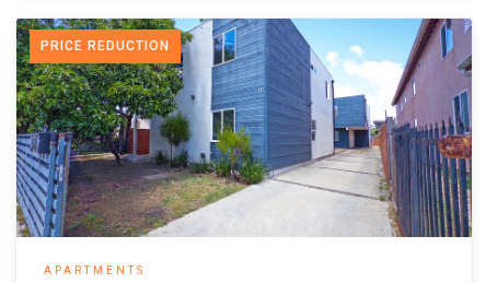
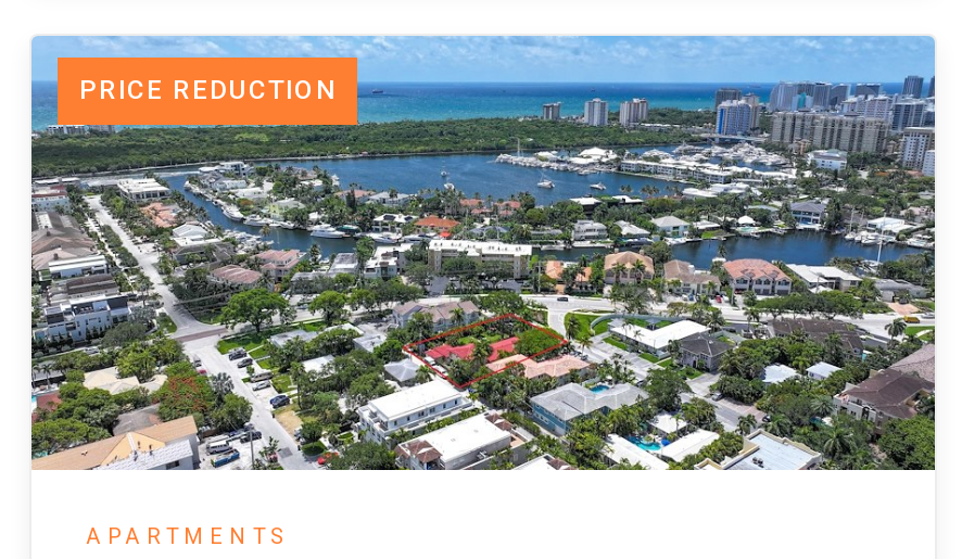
[15,17,473,238] [image] -> [29,34,937,472] [image]

